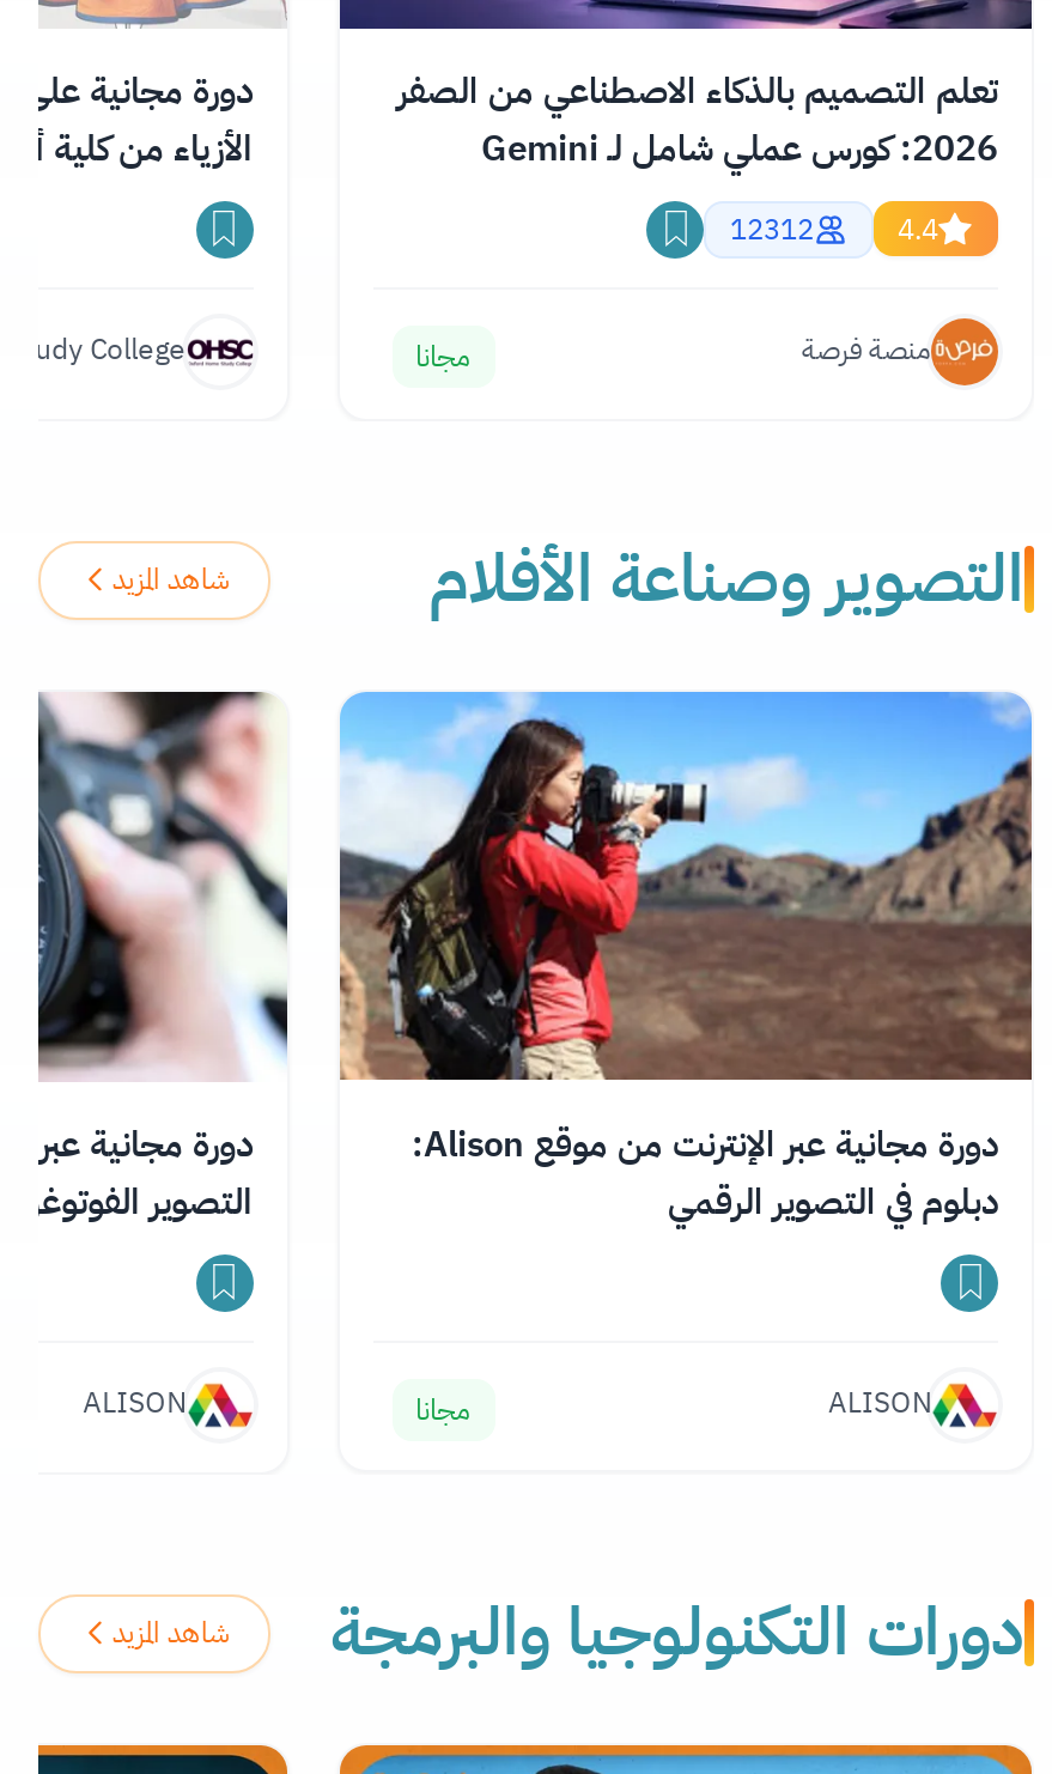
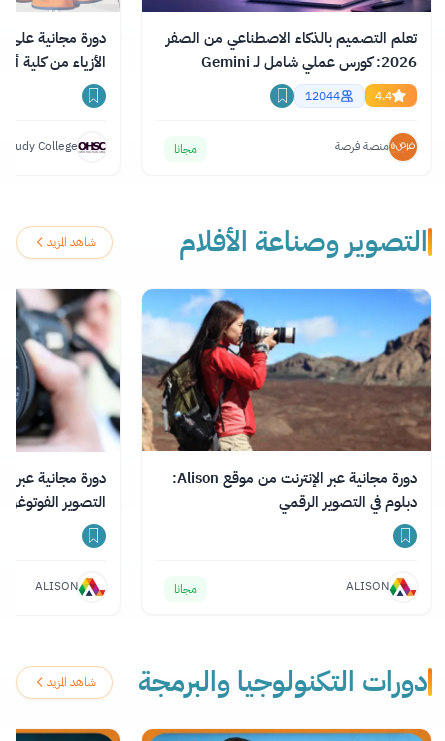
[730,208,814,251] 12312 -> [305,87,340,105] 12044

